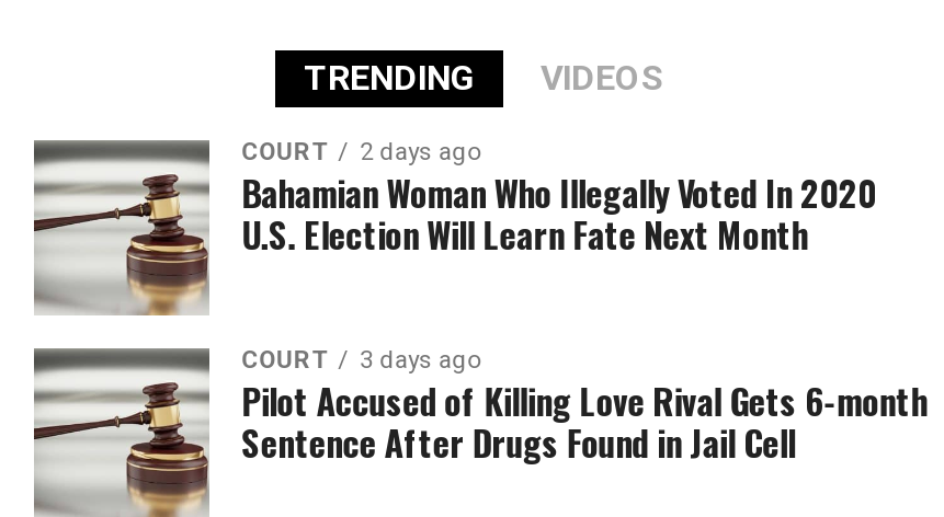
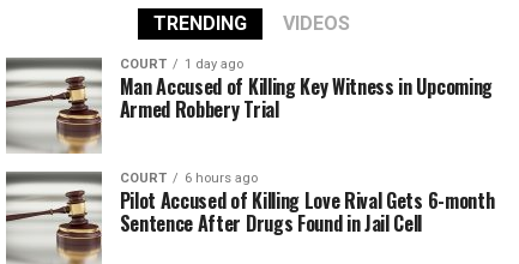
[242,138,876,261] 2 days ago | Bahamian Woman Who Illegally Voted In 2020 | U.S. Election Will Learn Fate Next Month -> [120,56,493,124] 1 day ago | Man Accused of Killing Key Witness in Upcoming | Armed Robbery Trial
[242,346,481,375] COURT 3 days ago -> [120,170,257,186] COURT 6 hours ago

